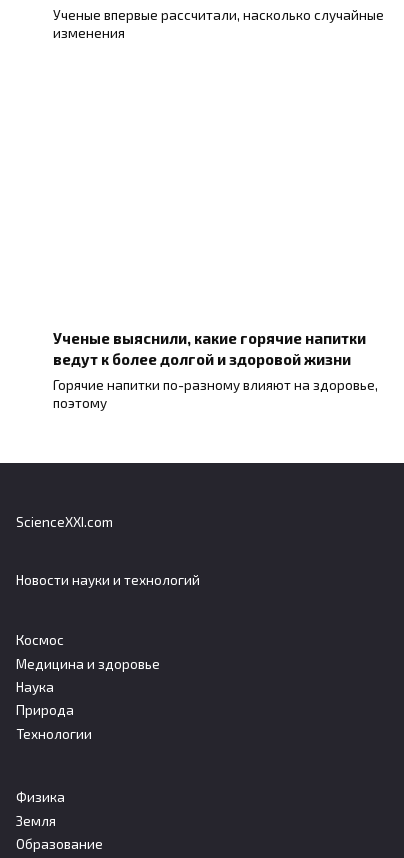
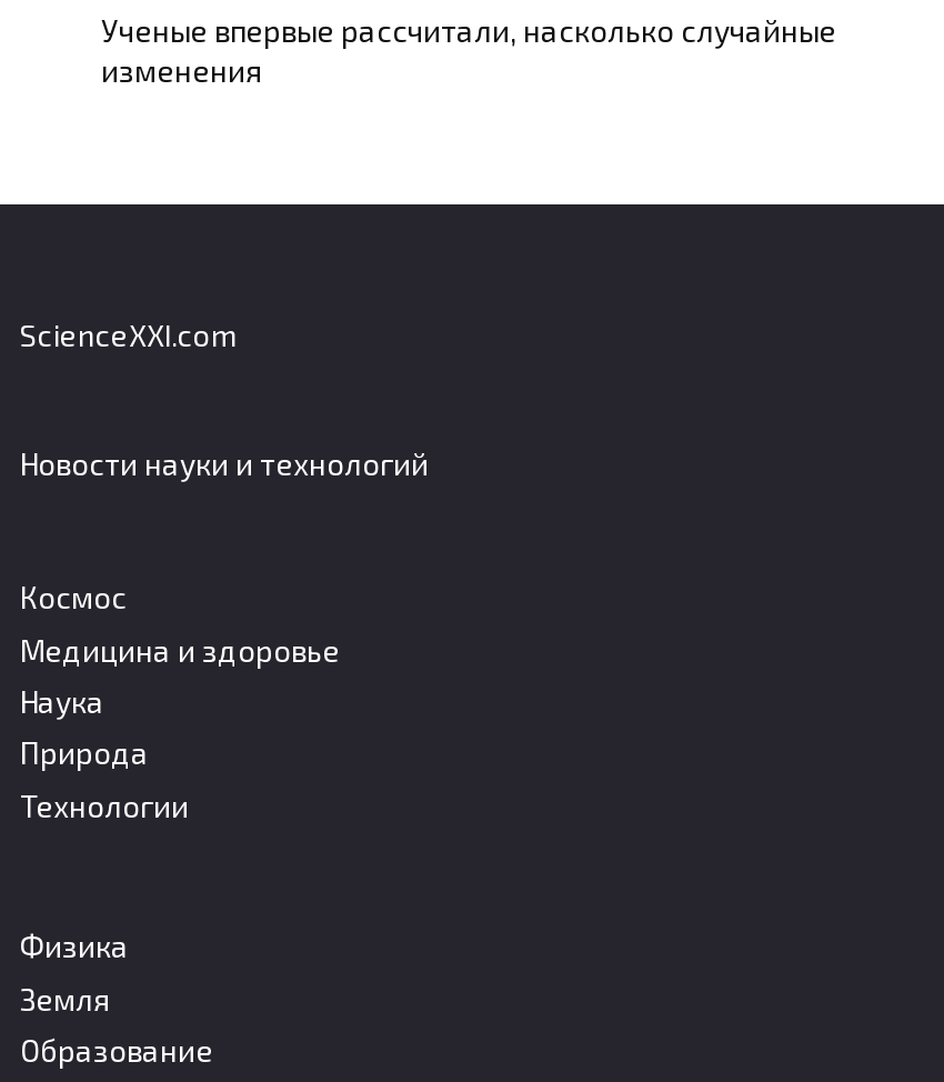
[52,329,377,411] Ученые выяснили, какие горячие напитки | ведут к более долгой и здоровой жизни | Горячие напитки по-разному влияют на здоровье, | поэтому -> none

